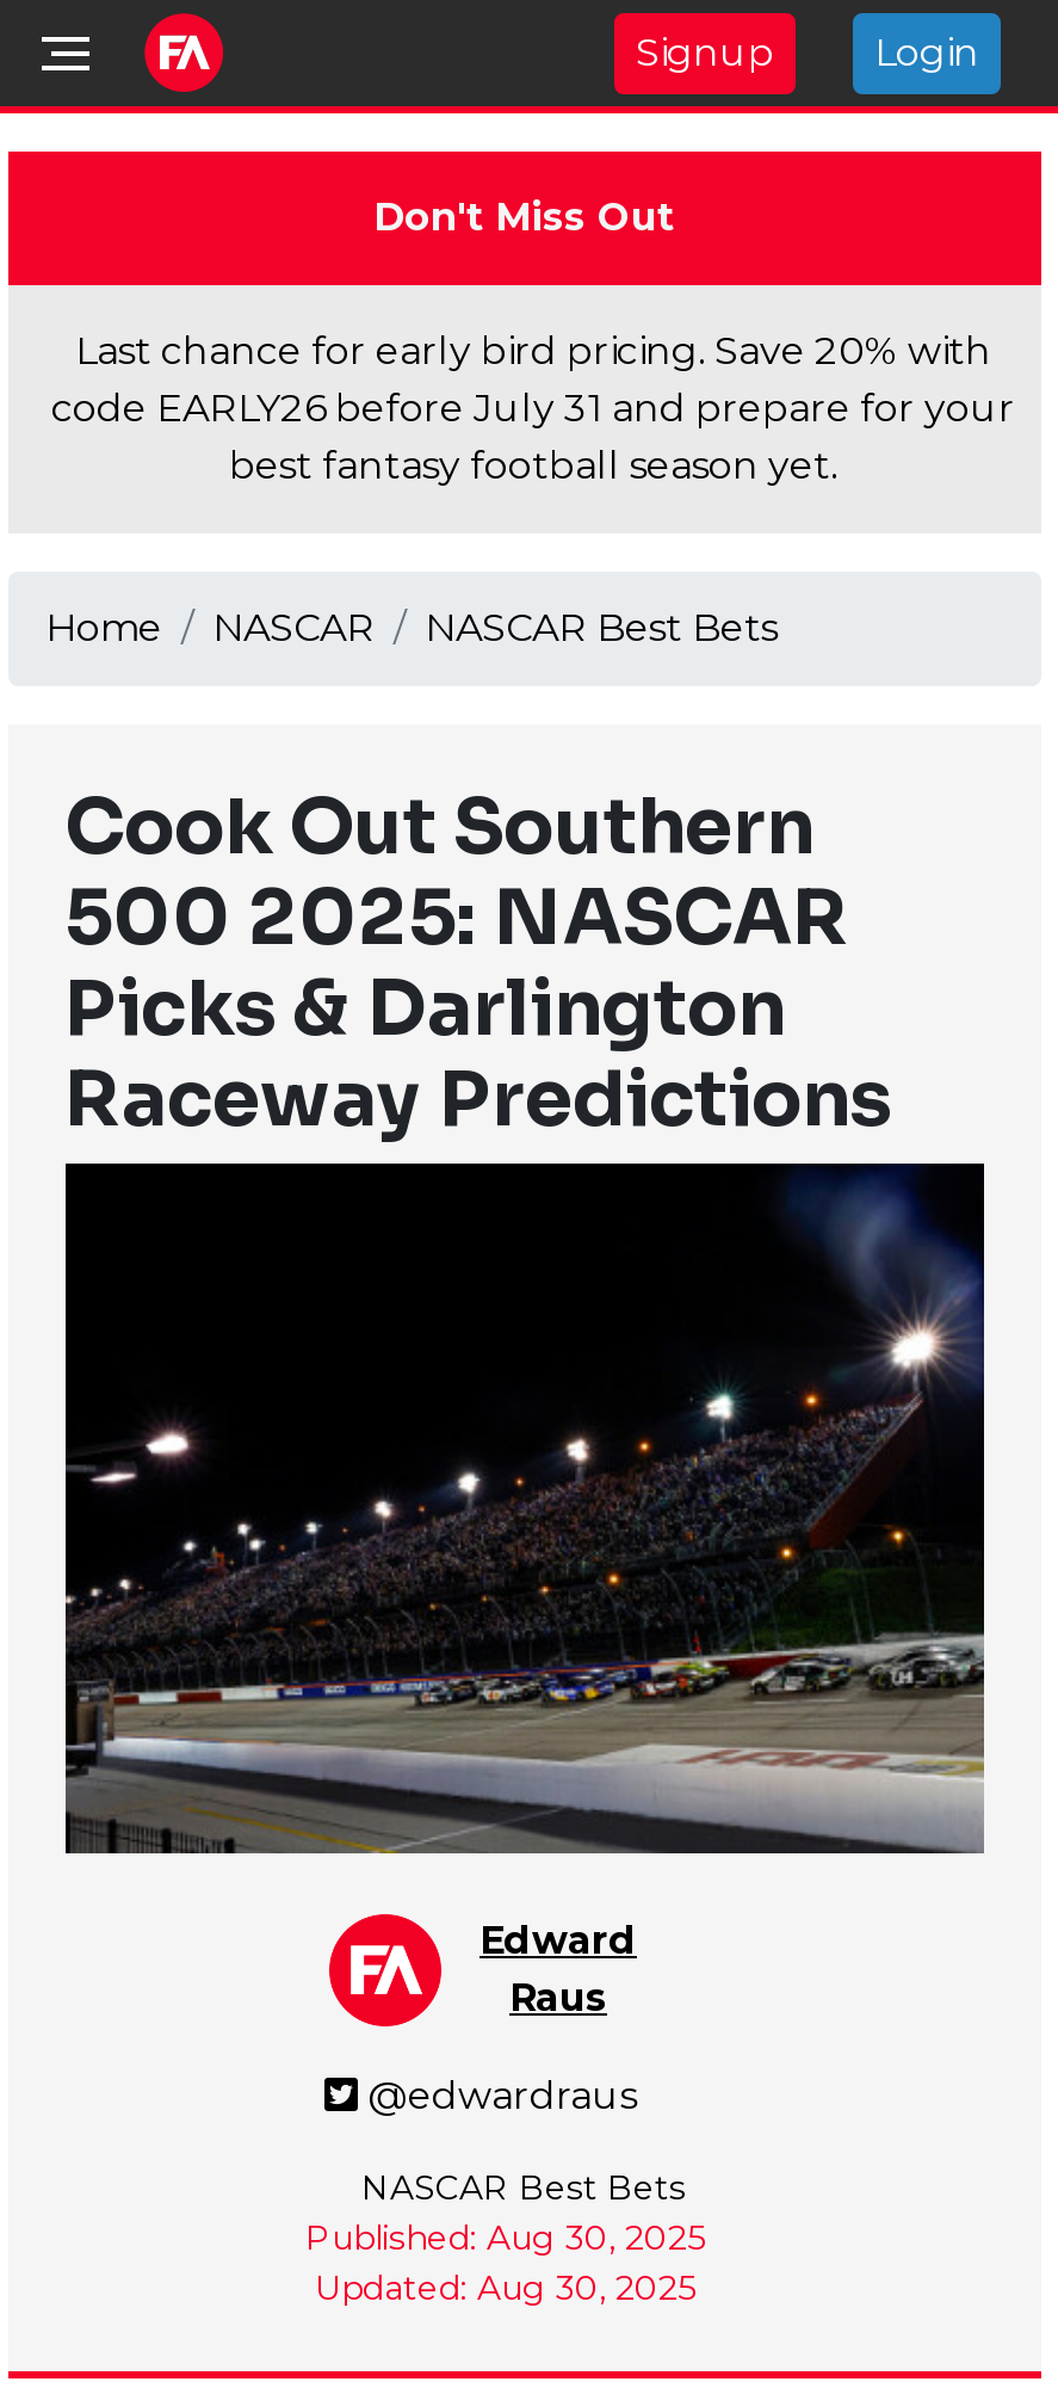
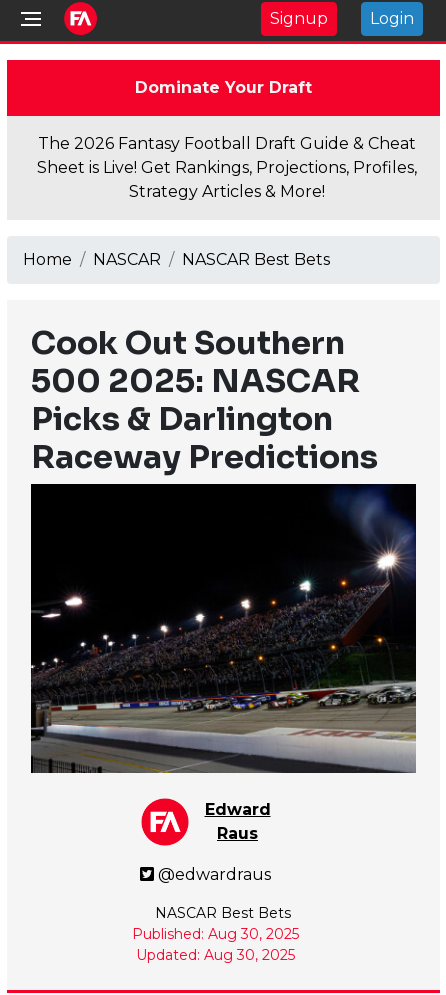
[373,195,674,240] Don't Miss Out -> [134,78,311,97] Dominate Your Draft
[51,328,1015,488] Last chance for early bird pricing. Save 20% with | code EARLY26 before July 31 and prepare for your | best fantasy football season yet. -> [37,134,417,201] The 2026 Fantasy Football Draft Guide & Cheat | Sheet is Live! Get Rankings, Projections, Profiles, | Strategy Articles & More!

